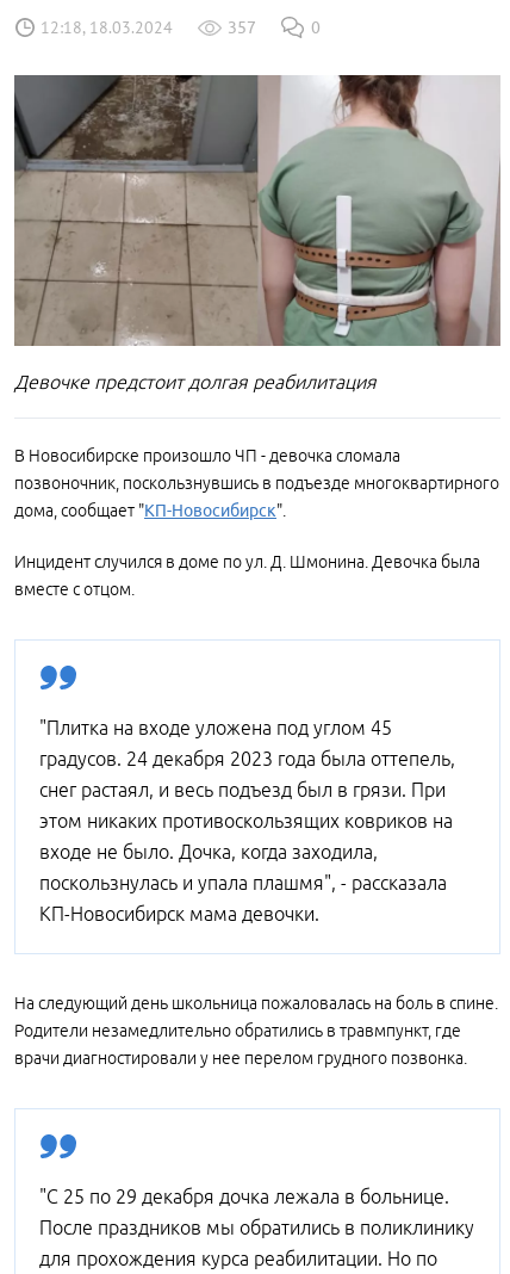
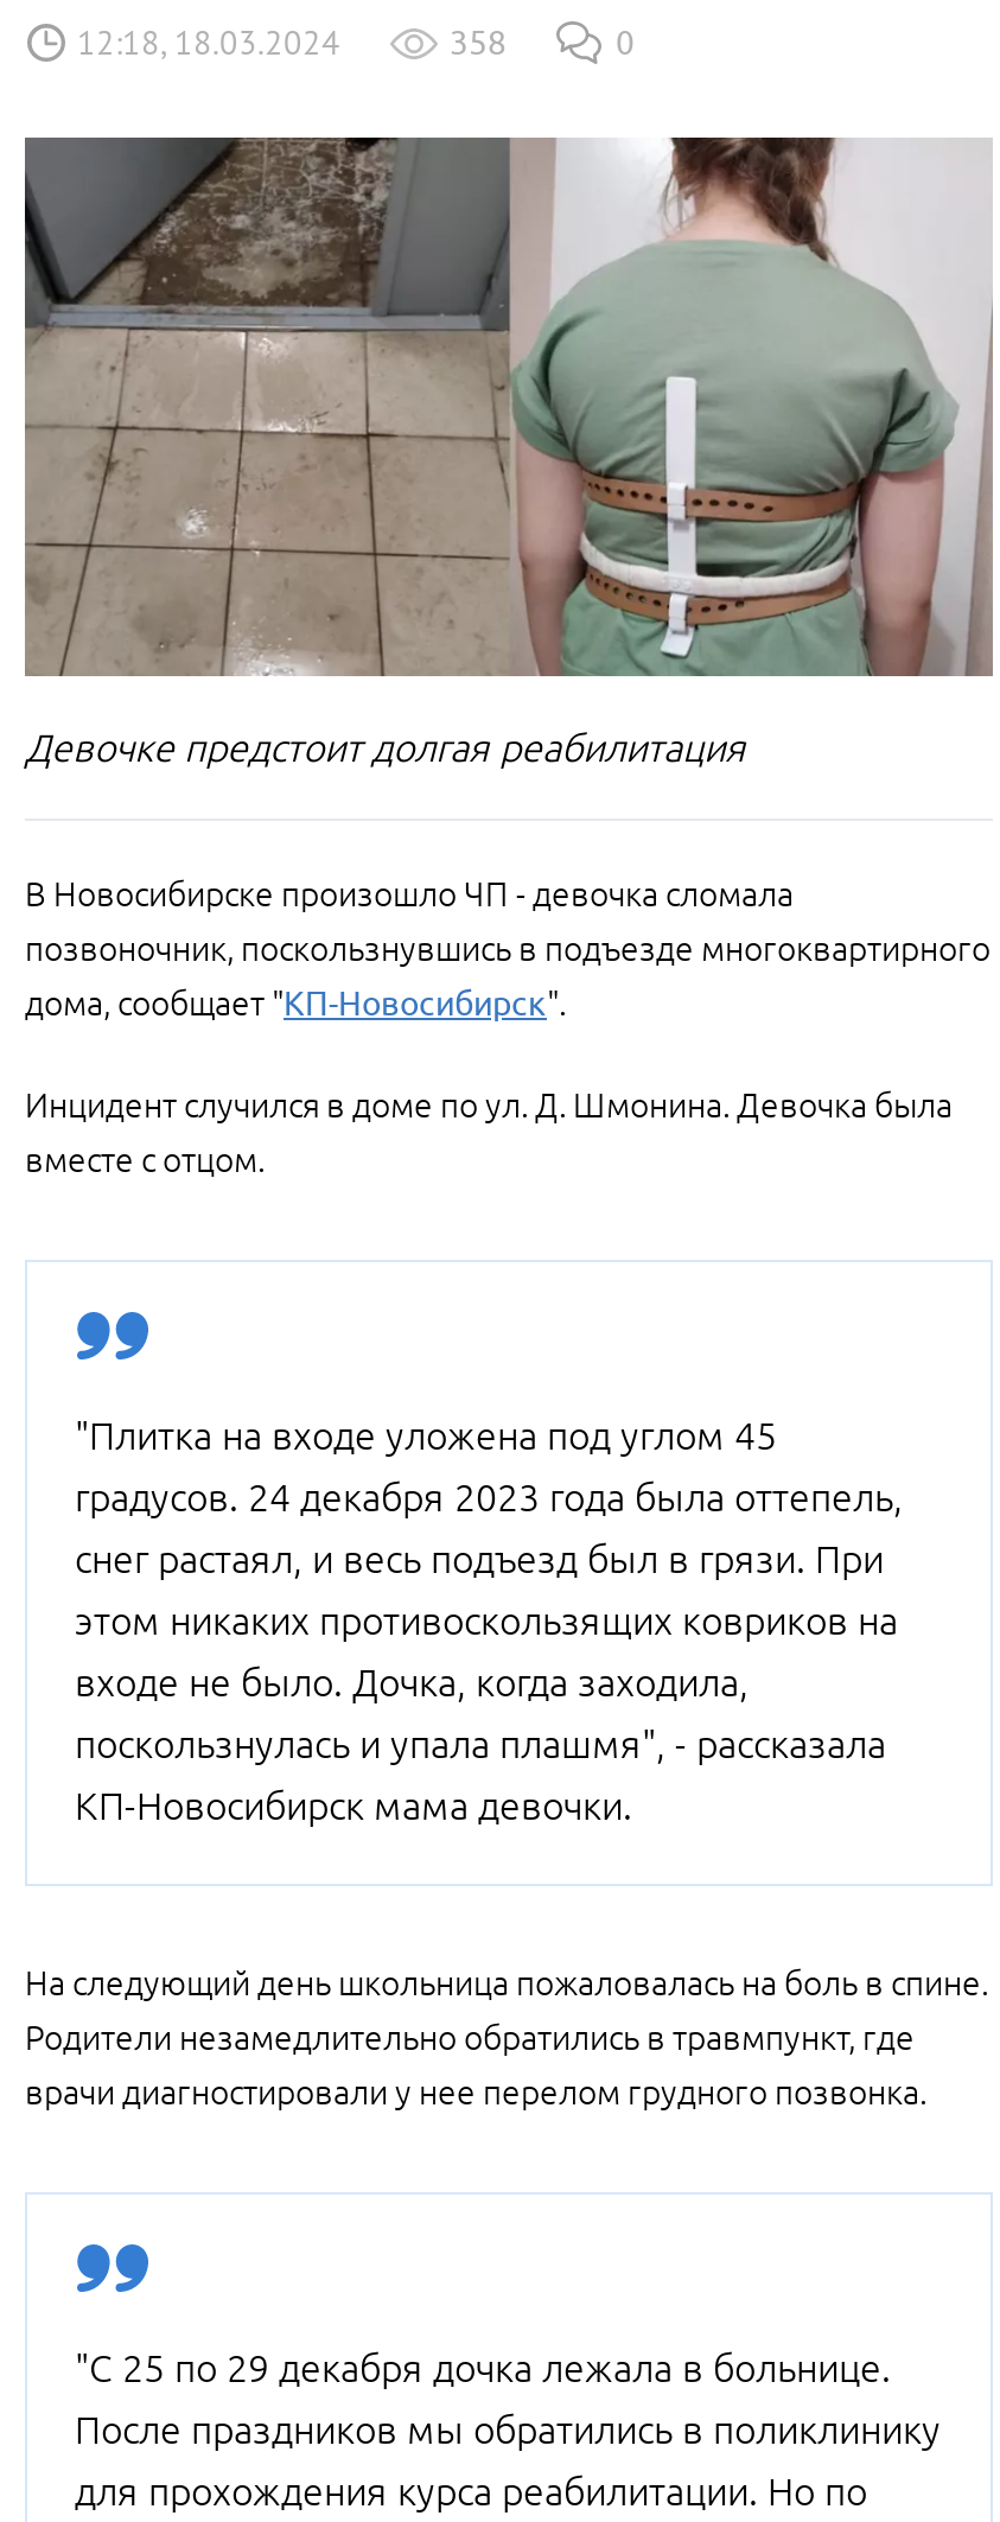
[228,18,256,37] 357 -> [450,24,507,62] 358

